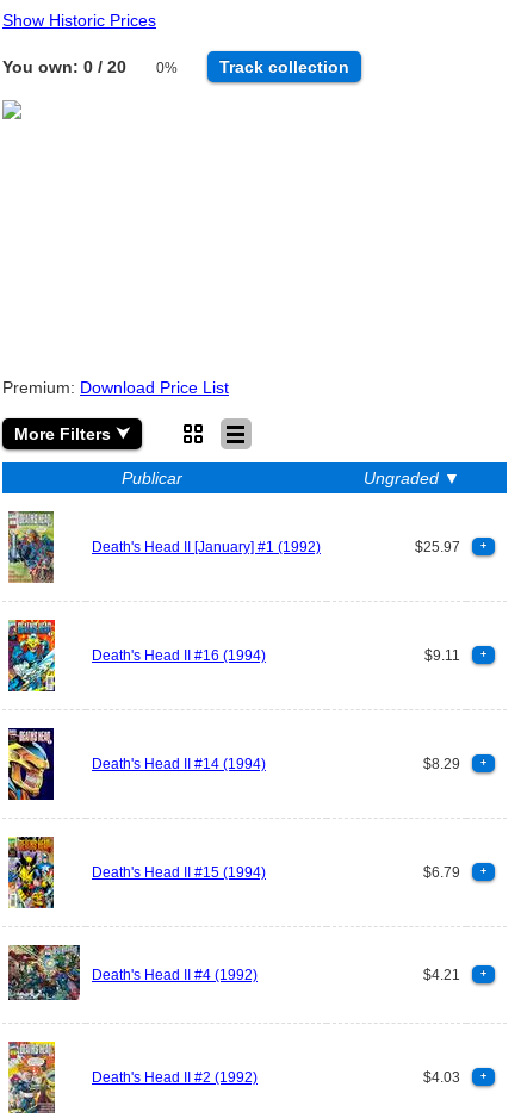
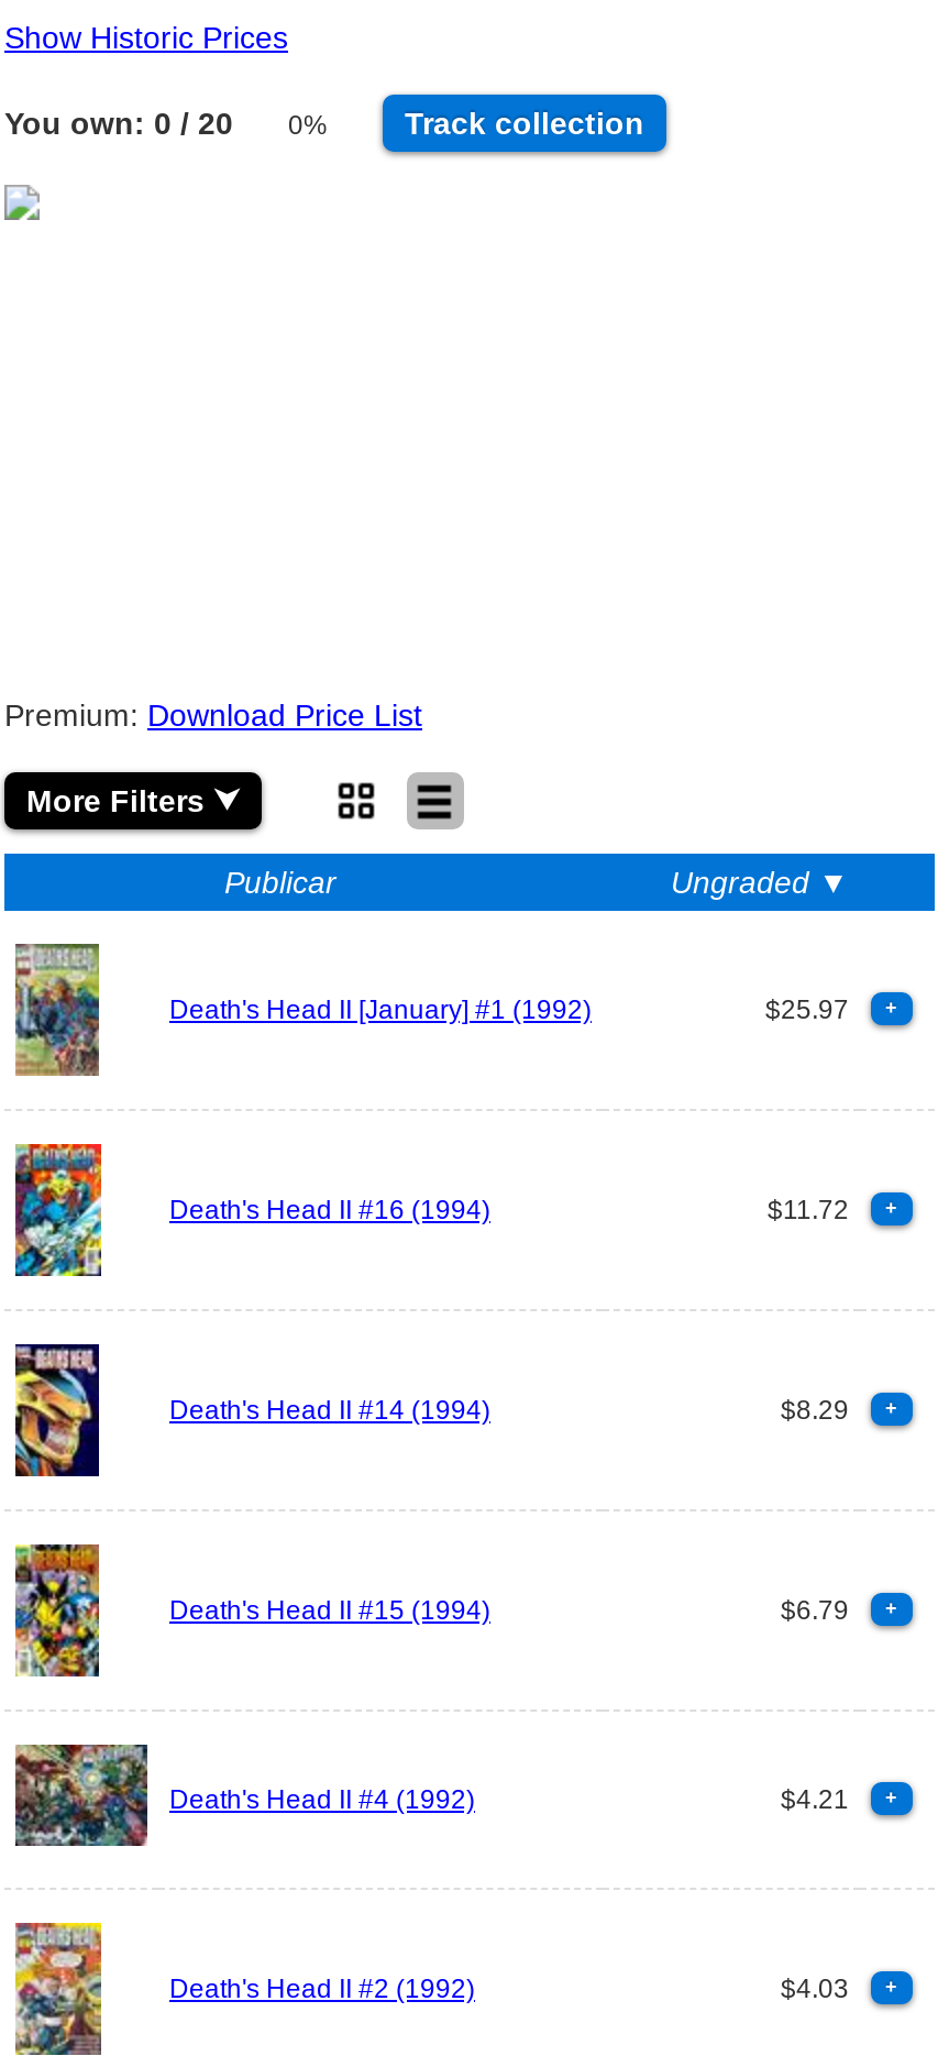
[424,647,460,663] $9.11 -> [768,1194,849,1224] $11.72

